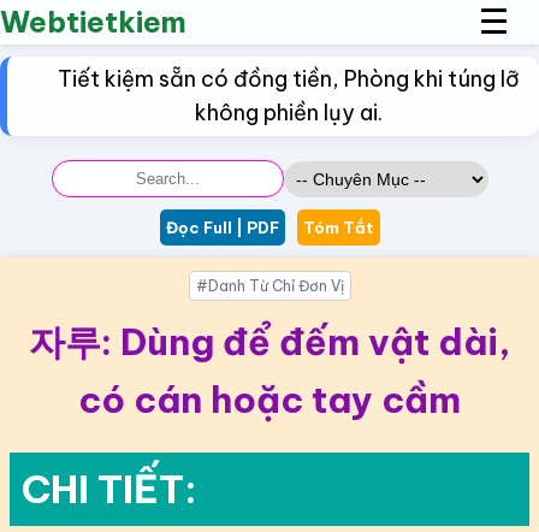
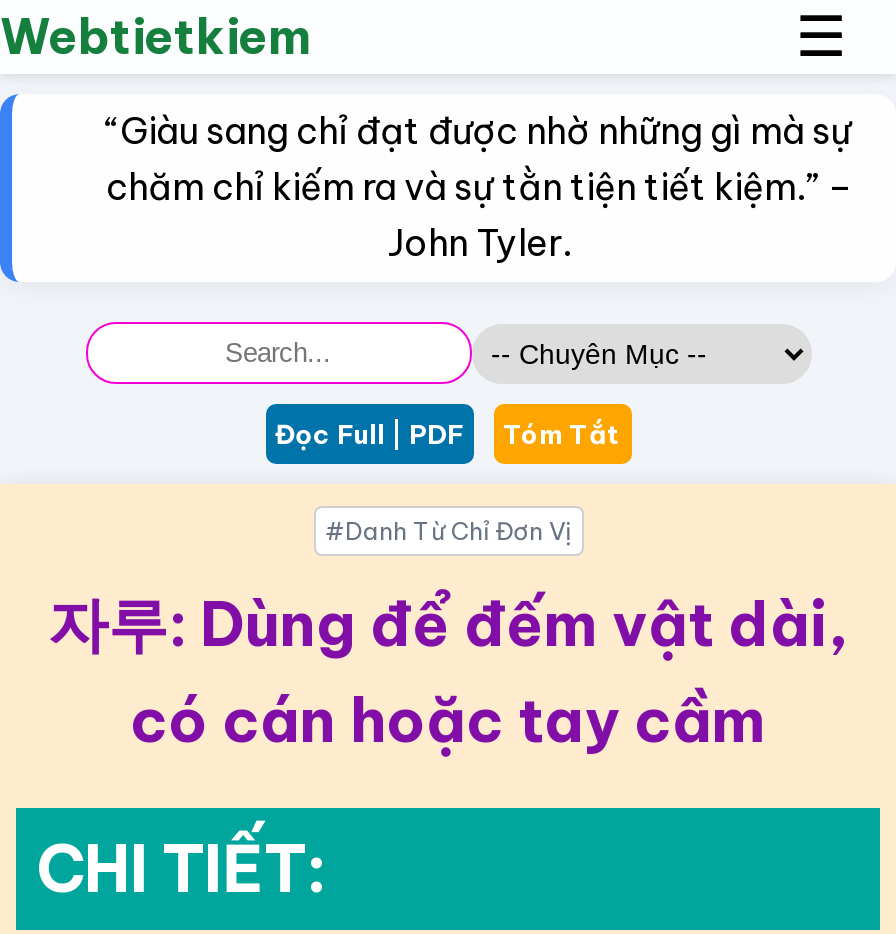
[57,65,519,126] Tiết kiệm sẵn có đồng tiền, Phòng khi túng lỡ | không phiền lụy ai. -> [106,108,852,266] “Giàu sang chỉ đạt được nhờ những gì mà sự | chăm chỉ kiếm ra và sự tằn tiện tiết kiệm.” – | John Tyler.

